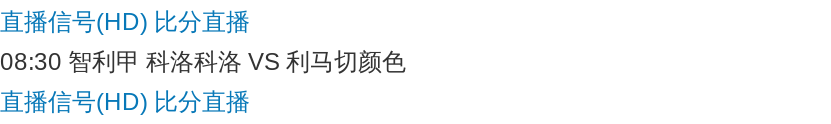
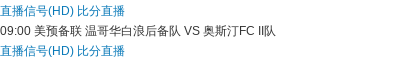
[0,48,406,76] 08:30 智利甲科洛科洛 VS 利马切颜色 -> [0,24,276,38] 09:00 美预备联温哥华白浪后备队 VS 奥斯汀FC II队

